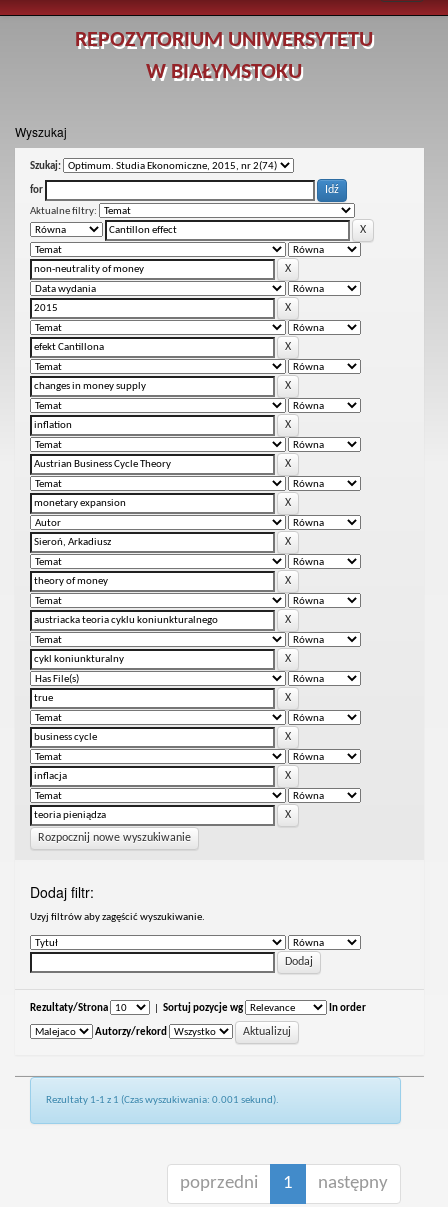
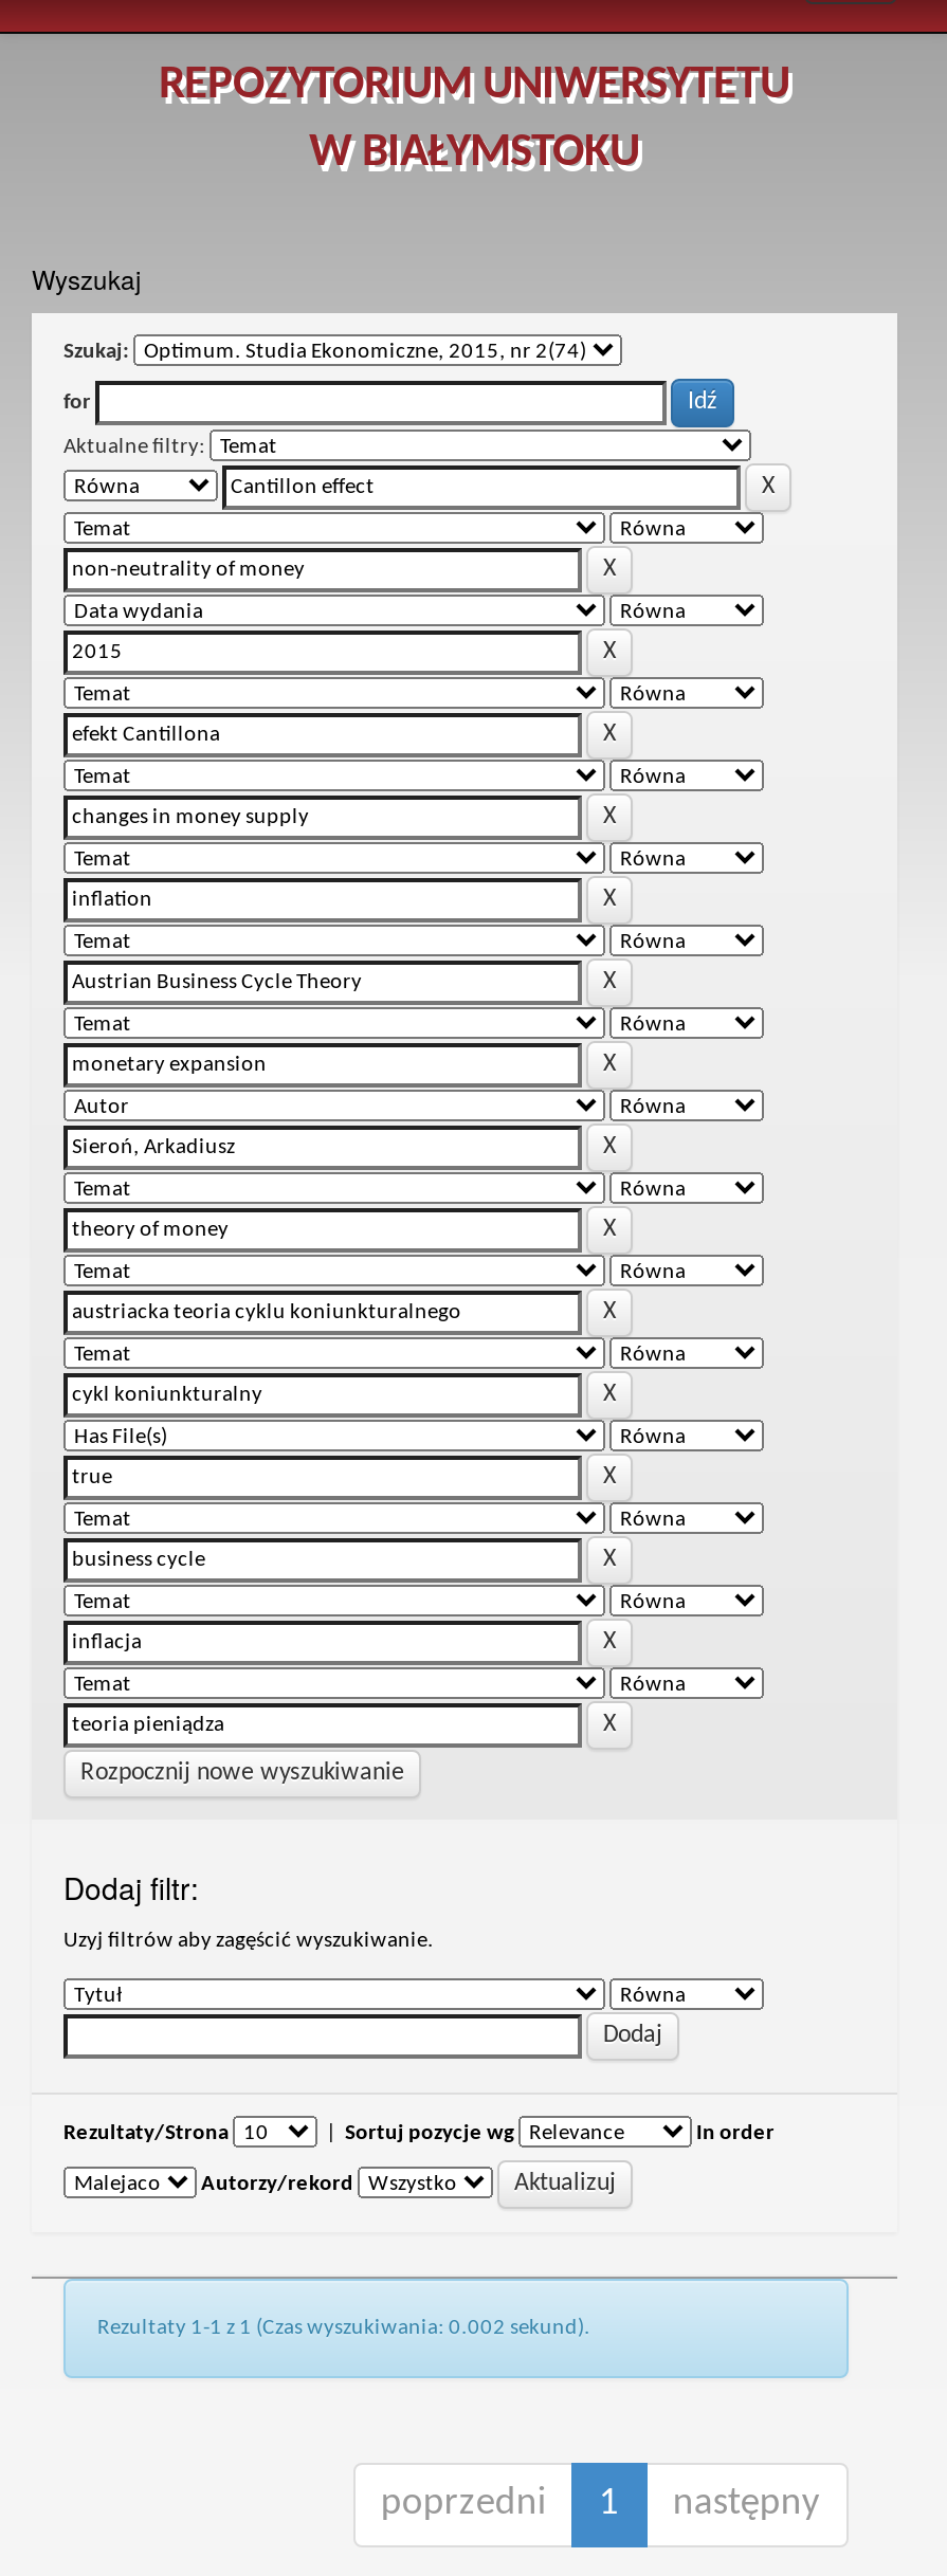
[46,1095,279,1106] Rezultaty 1-1 z 1 (Czas wyszukiwania: 0.001 sekund). -> [97,2317,590,2340] Rezultaty 1-1 z 1 (Czas wyszukiwania: 0.002 sekund).

